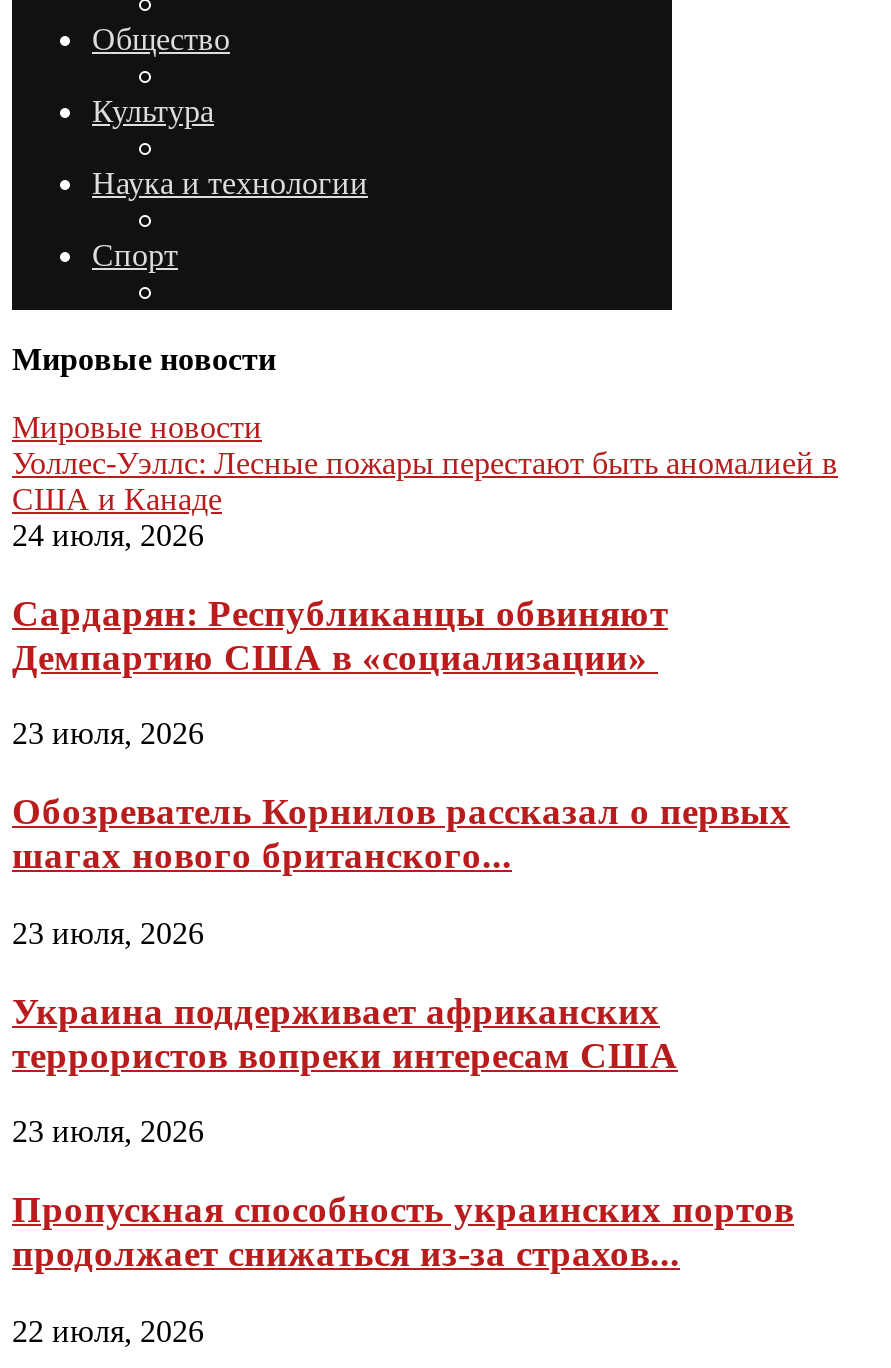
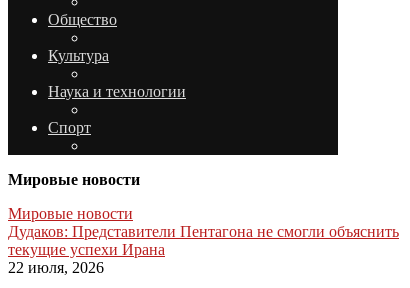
[12,446,838,1274] Уоллес-Уэллс: Лесные пожары перестают быть аномалией в | США и Канаде | 24 июля, 2026 | Сардарян: Республиканцы обвиняют | Демпартию США в «социализации» | 23 июля, 2026 | Обозреватель Корнилов рассказал о первых | шагах нового британского... | 23 июля, 2026 | Украина поддерживает африканских | террористов вопреки интересам США | 23 июля, 2026 | Пропускная способность украинских портов | продолжает снижаться из-за страхов... -> [8,223,399,258] Дудаков: Представители Пентагона не смогли объяснить | текущие успехи Ирана

